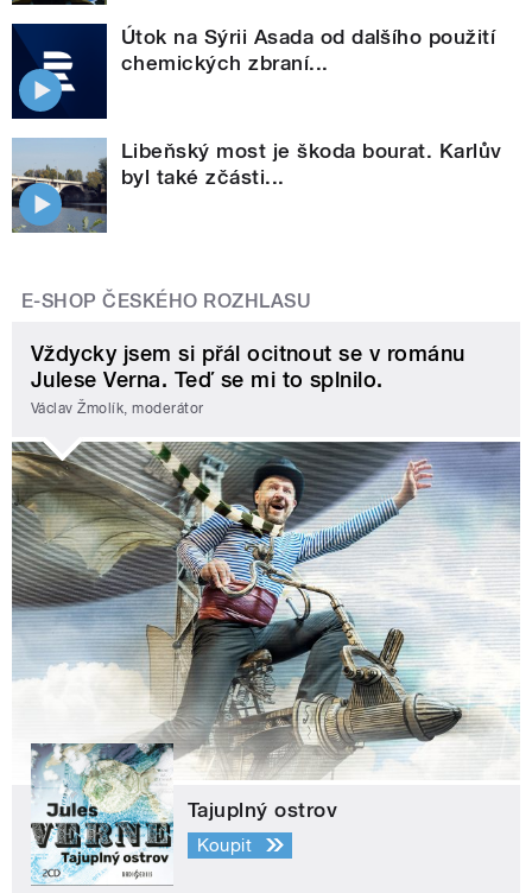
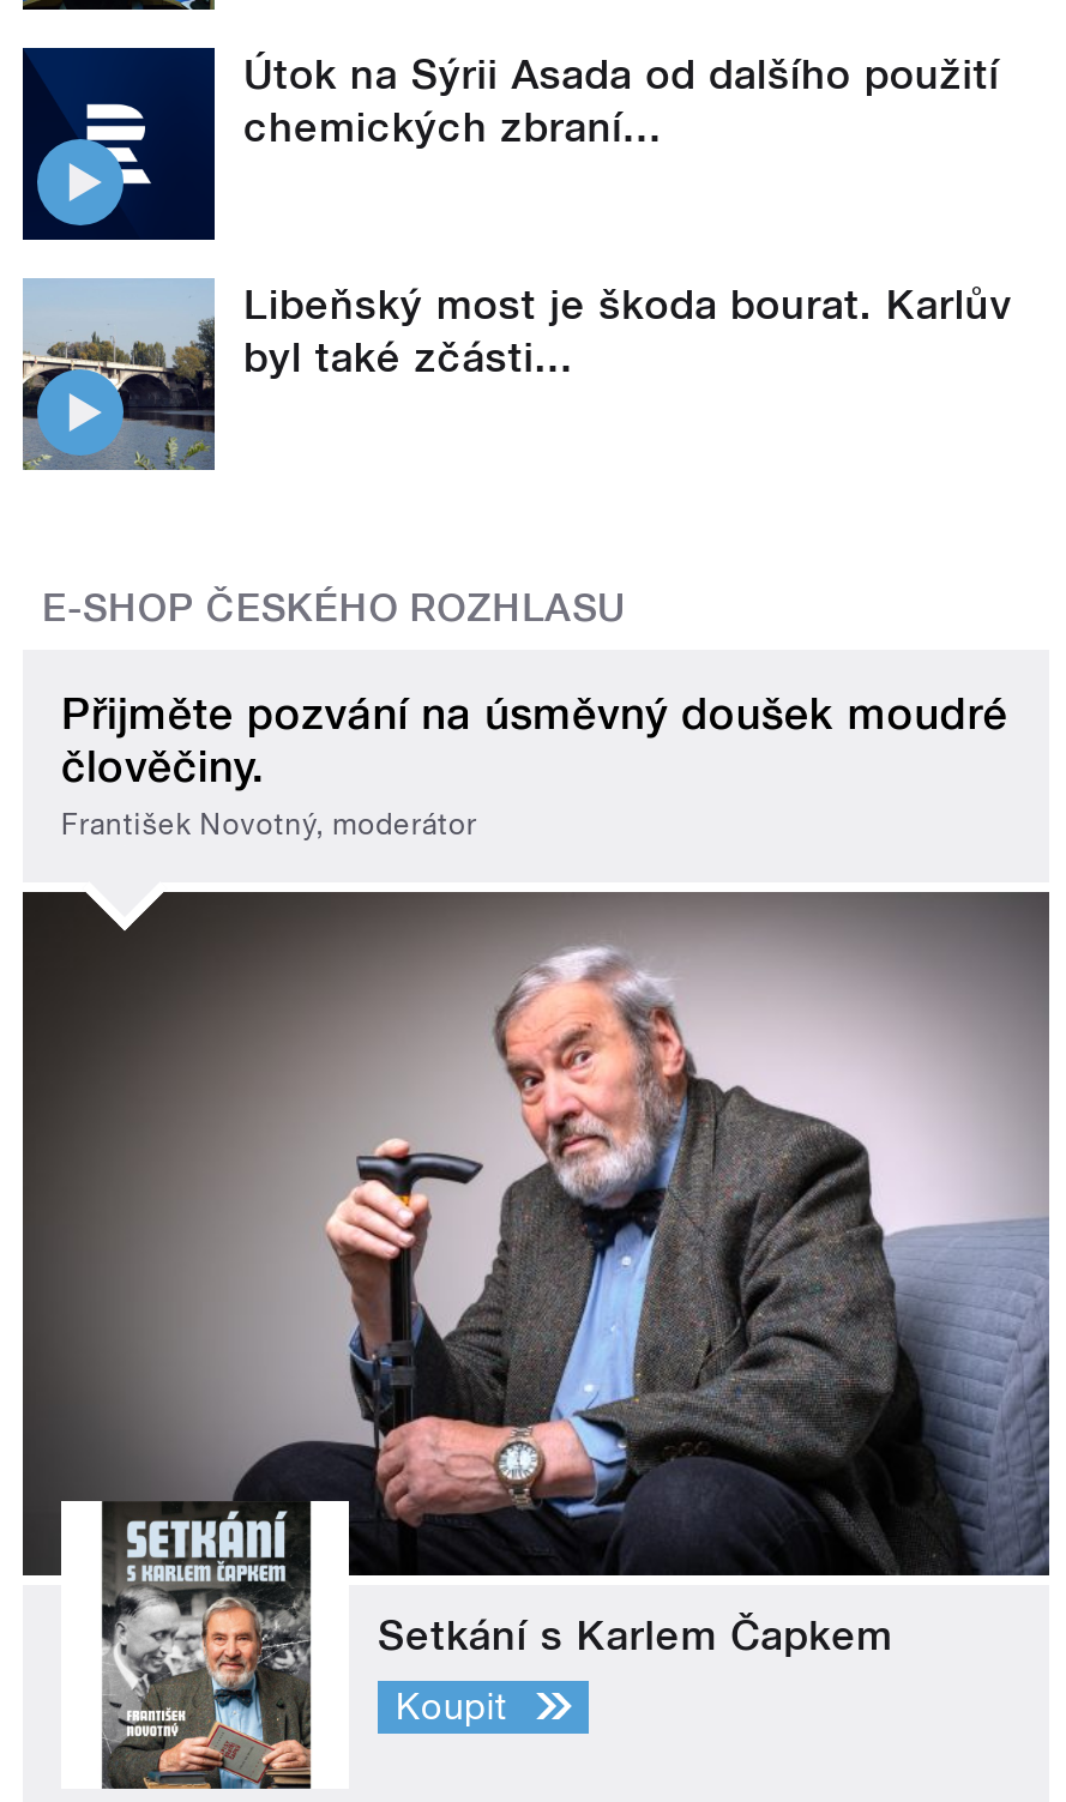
[31,341,465,416] Vždycky jsem si přál ocitnout se v románu | Julese Verna. Teď se mi to splnilo. | Václav Žmolík, moderátor -> [61,688,1008,840] Přijměte pozvání na úsměvný doušek moudré | člověčiny. | František Novotný, moderátor
[11,442,520,886] [image] | Tajuplný ostrov -> [20,890,1052,1791] [image] | Setkání s Karlem Čapkem

